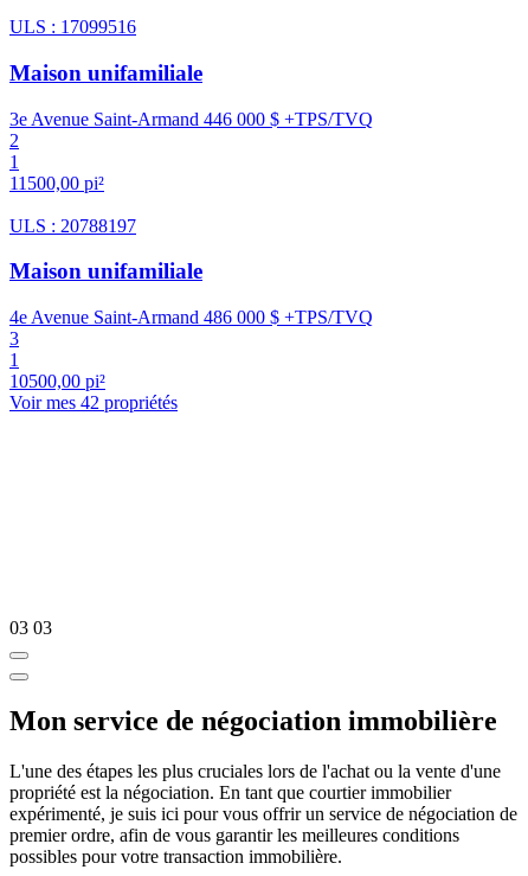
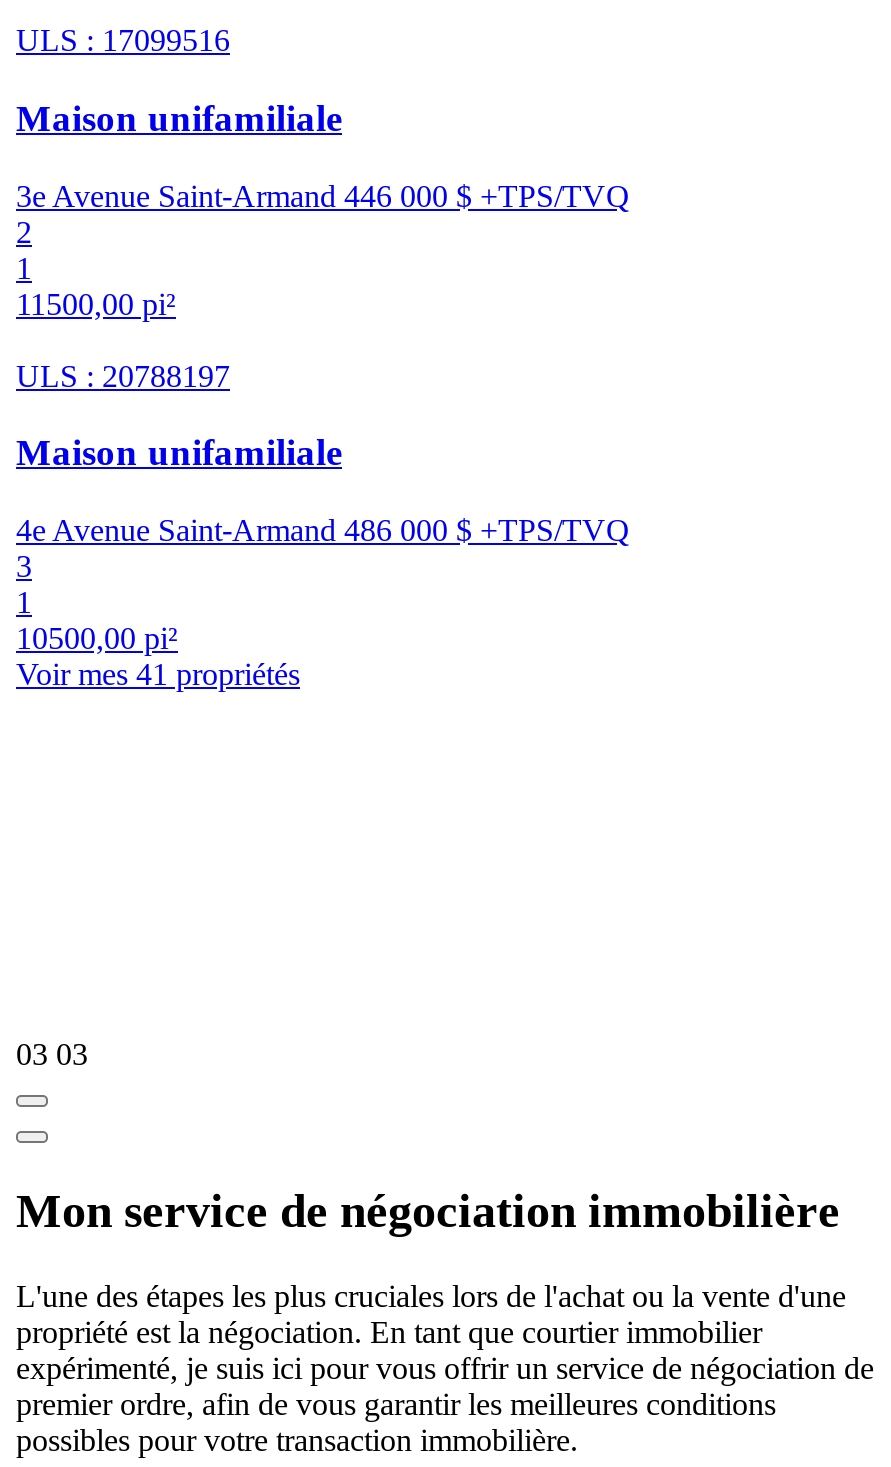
[9,392,178,413] Voir mes 42 propriétés -> [16,657,300,691] Voir mes 41 propriétés

